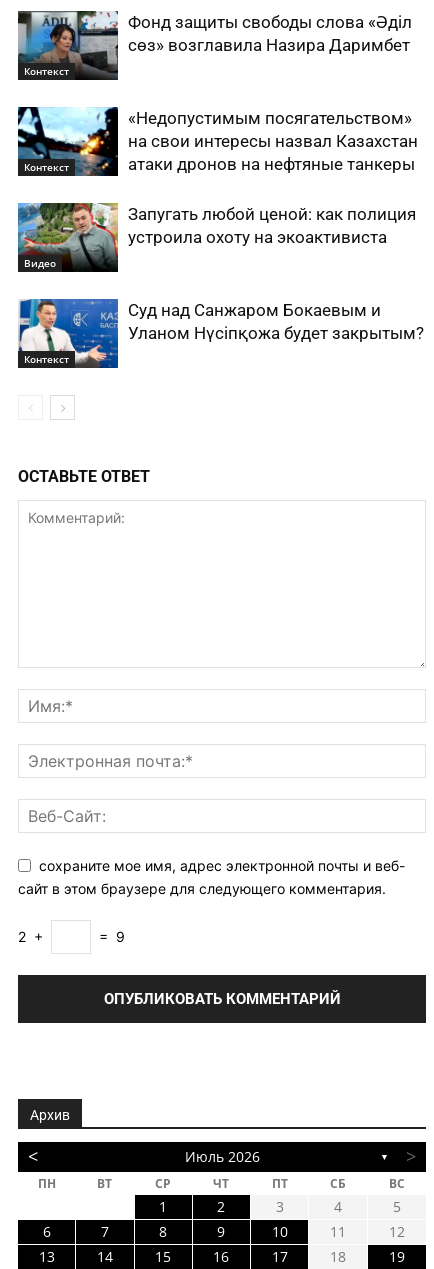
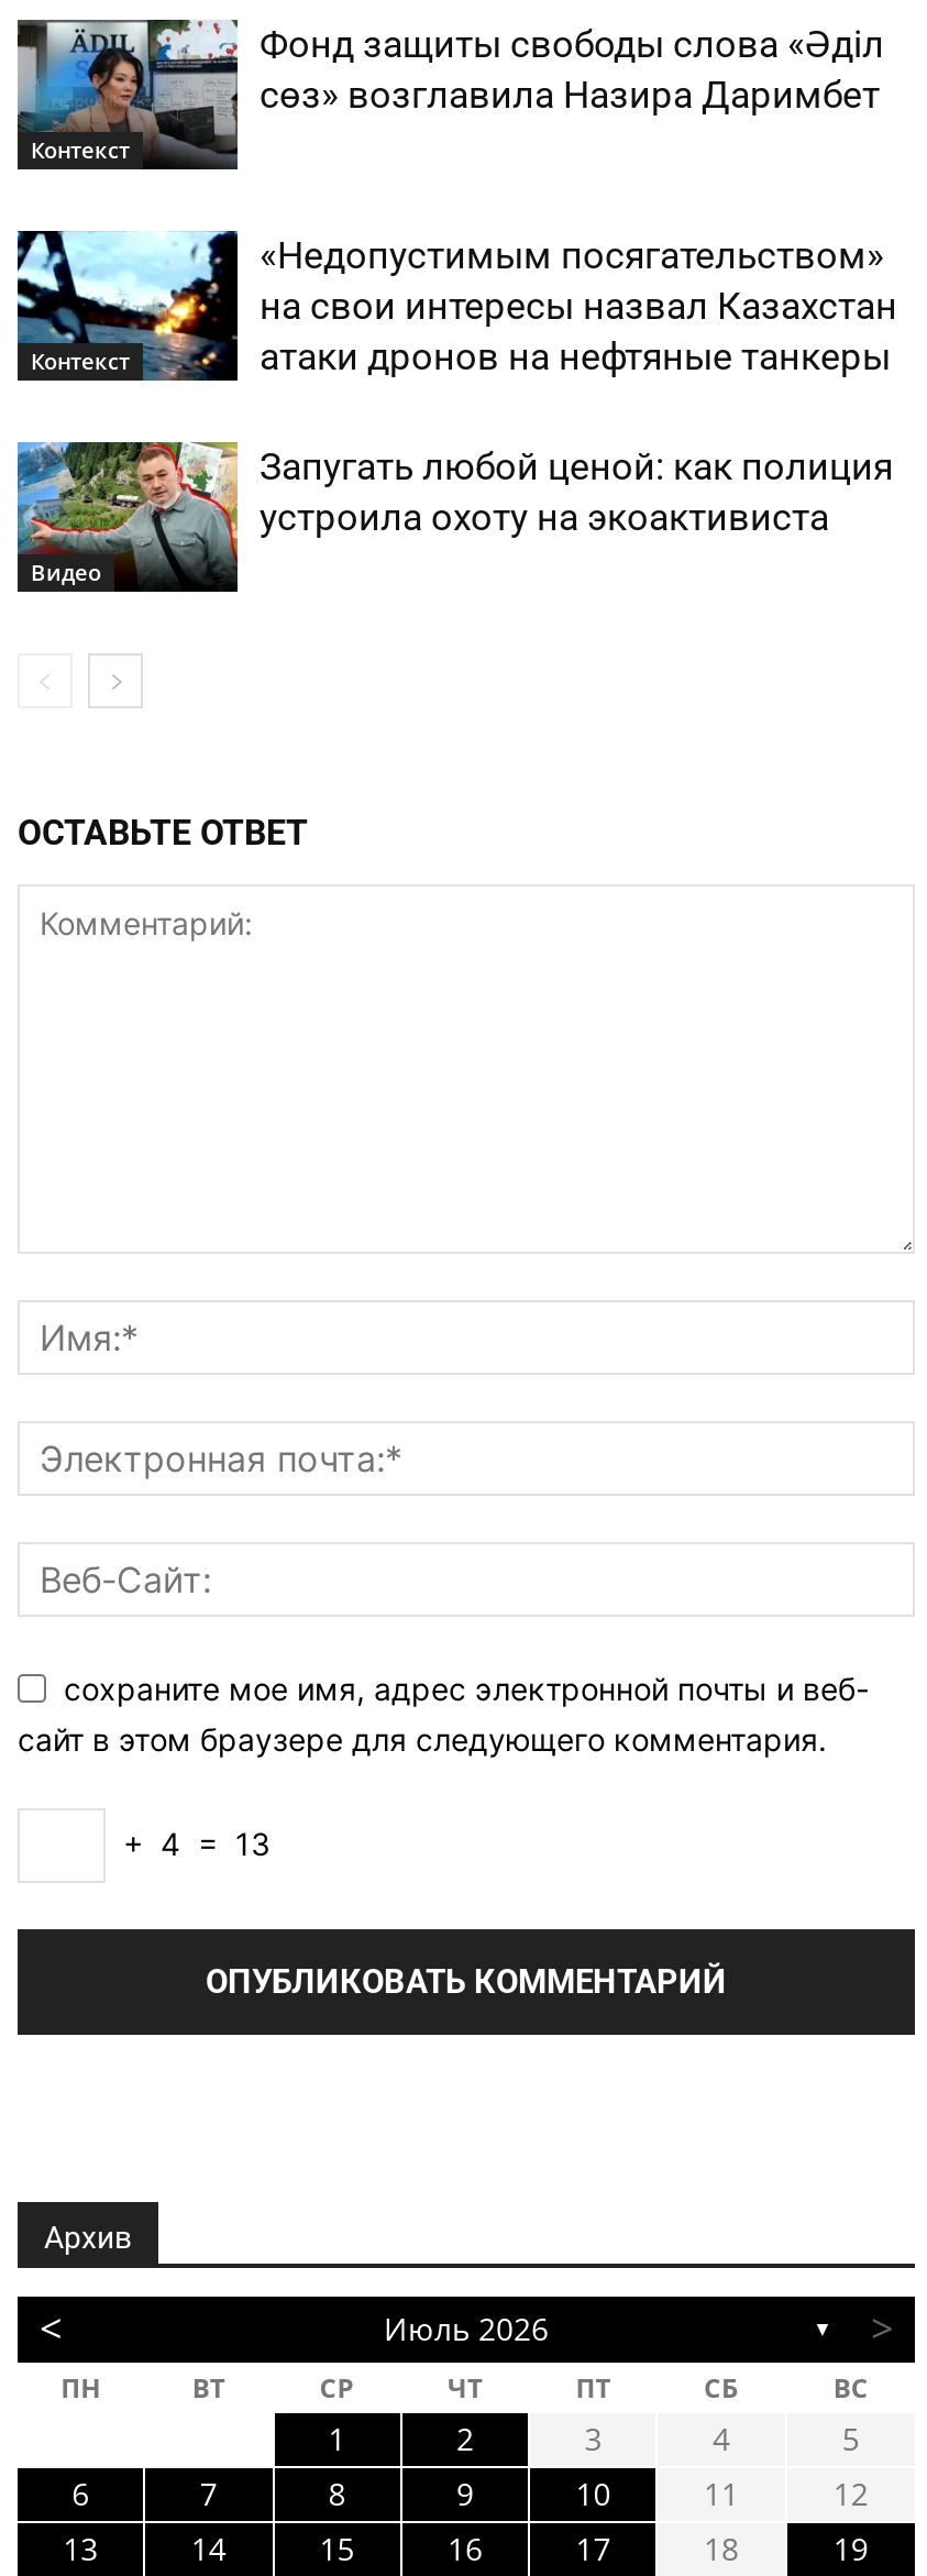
[19,298,119,369] [image] | Контекст -> none
[128,300,424,343] Суд над Санжаром Бокаевым и | Уланом Нүсiпқожа будет закрытым? -> none
[18,928,125,945] 2 + | = 9 -> [114,1825,271,1863] + 4 = 13

